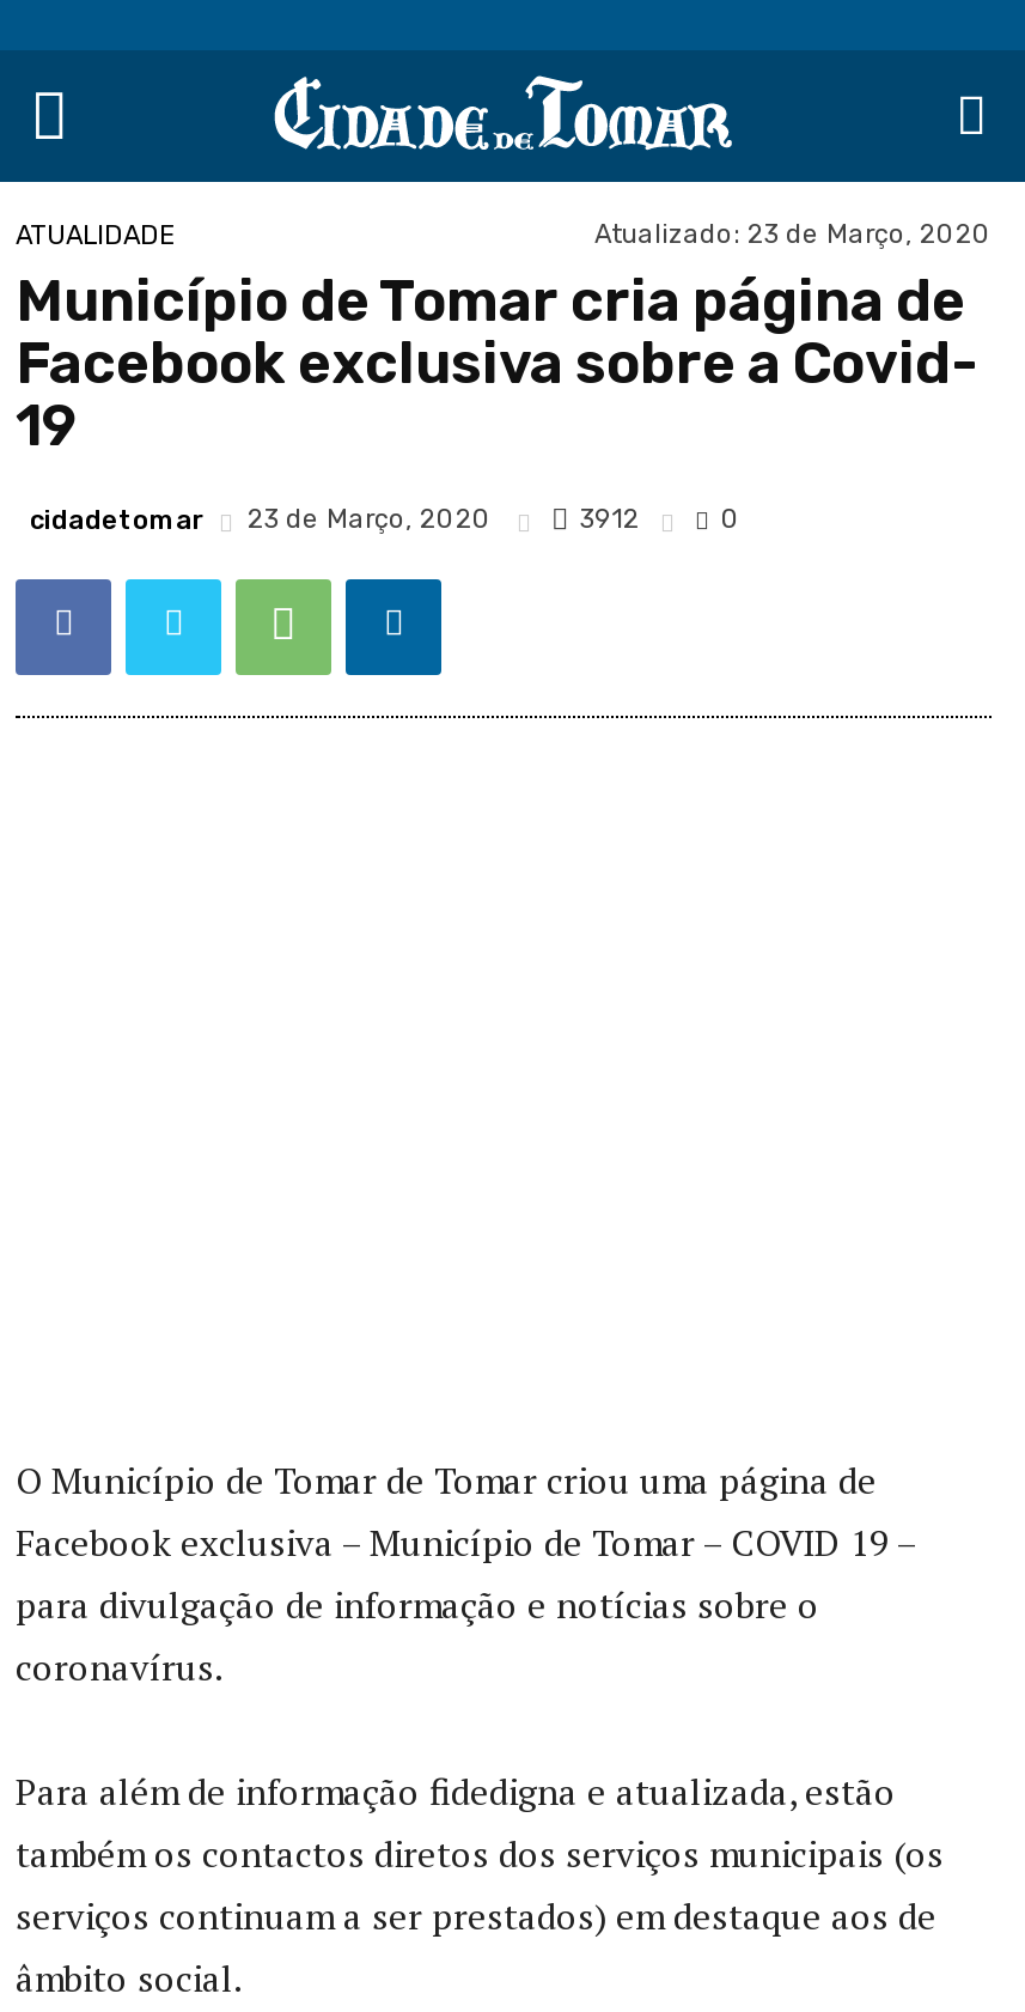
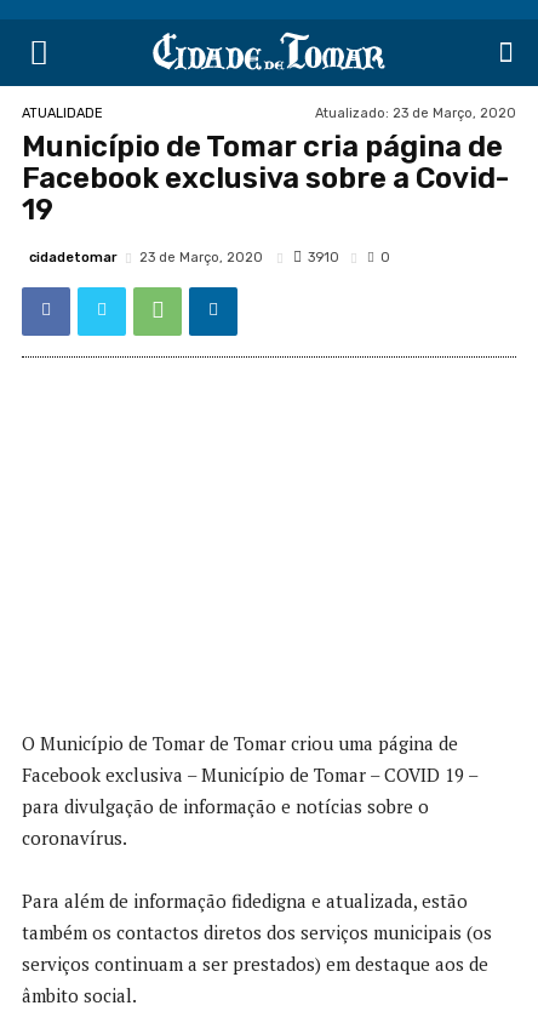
[580,505,640,536] 3912 -> [308,249,339,265] 3910

